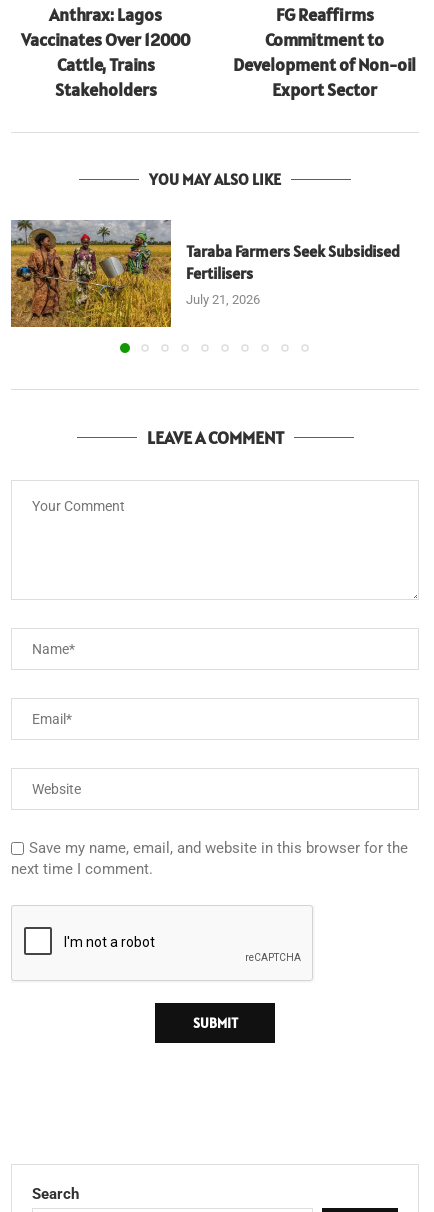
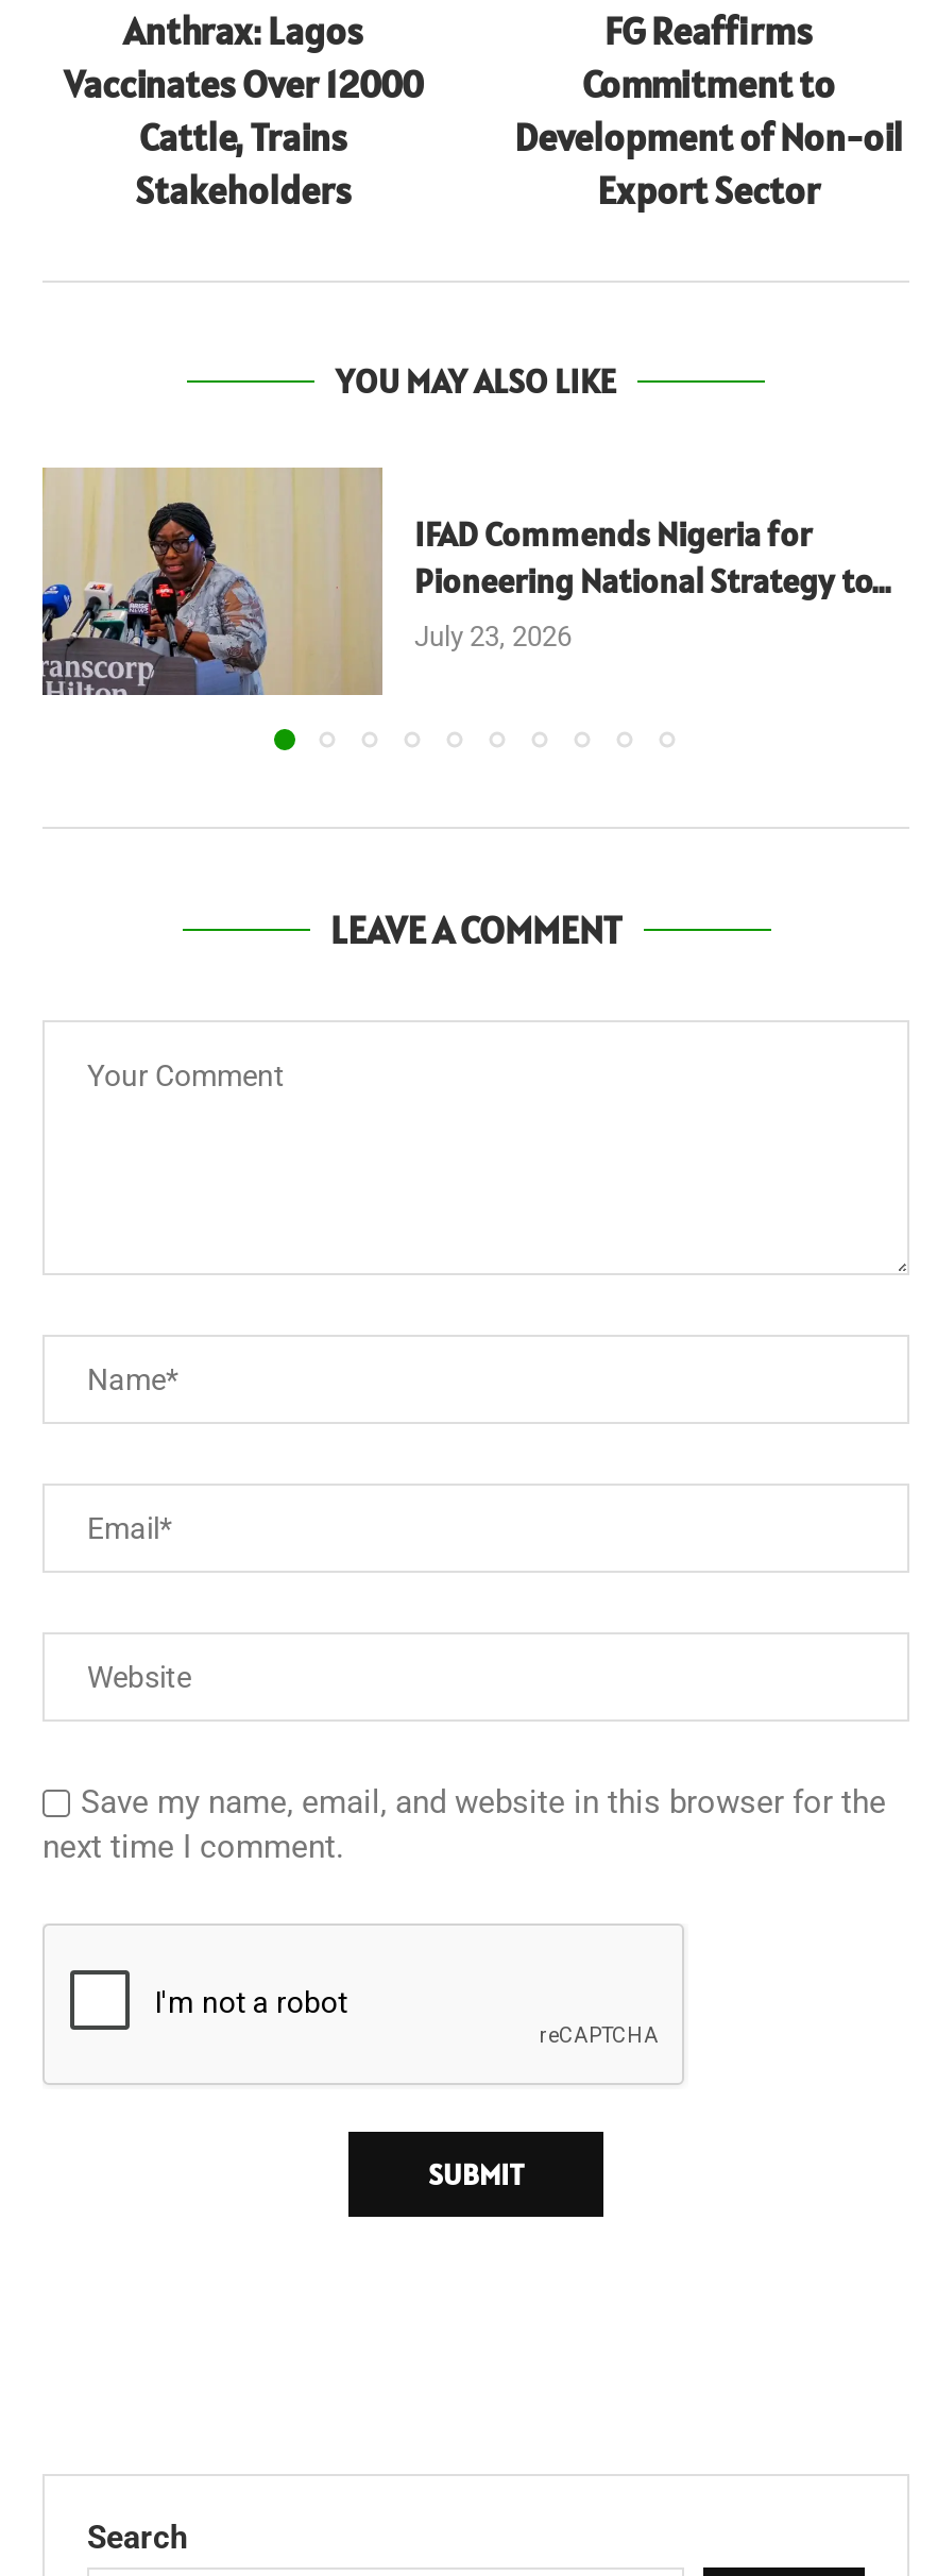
[10,220,400,328] [image] | Taraba Farmers Seek Subsidised | Fertilisers | July 21, 2026 -> [40,468,890,697] [image] | IFAD Commends Nigeria for | Pioneering National Strategy to... | July 23, 2026

